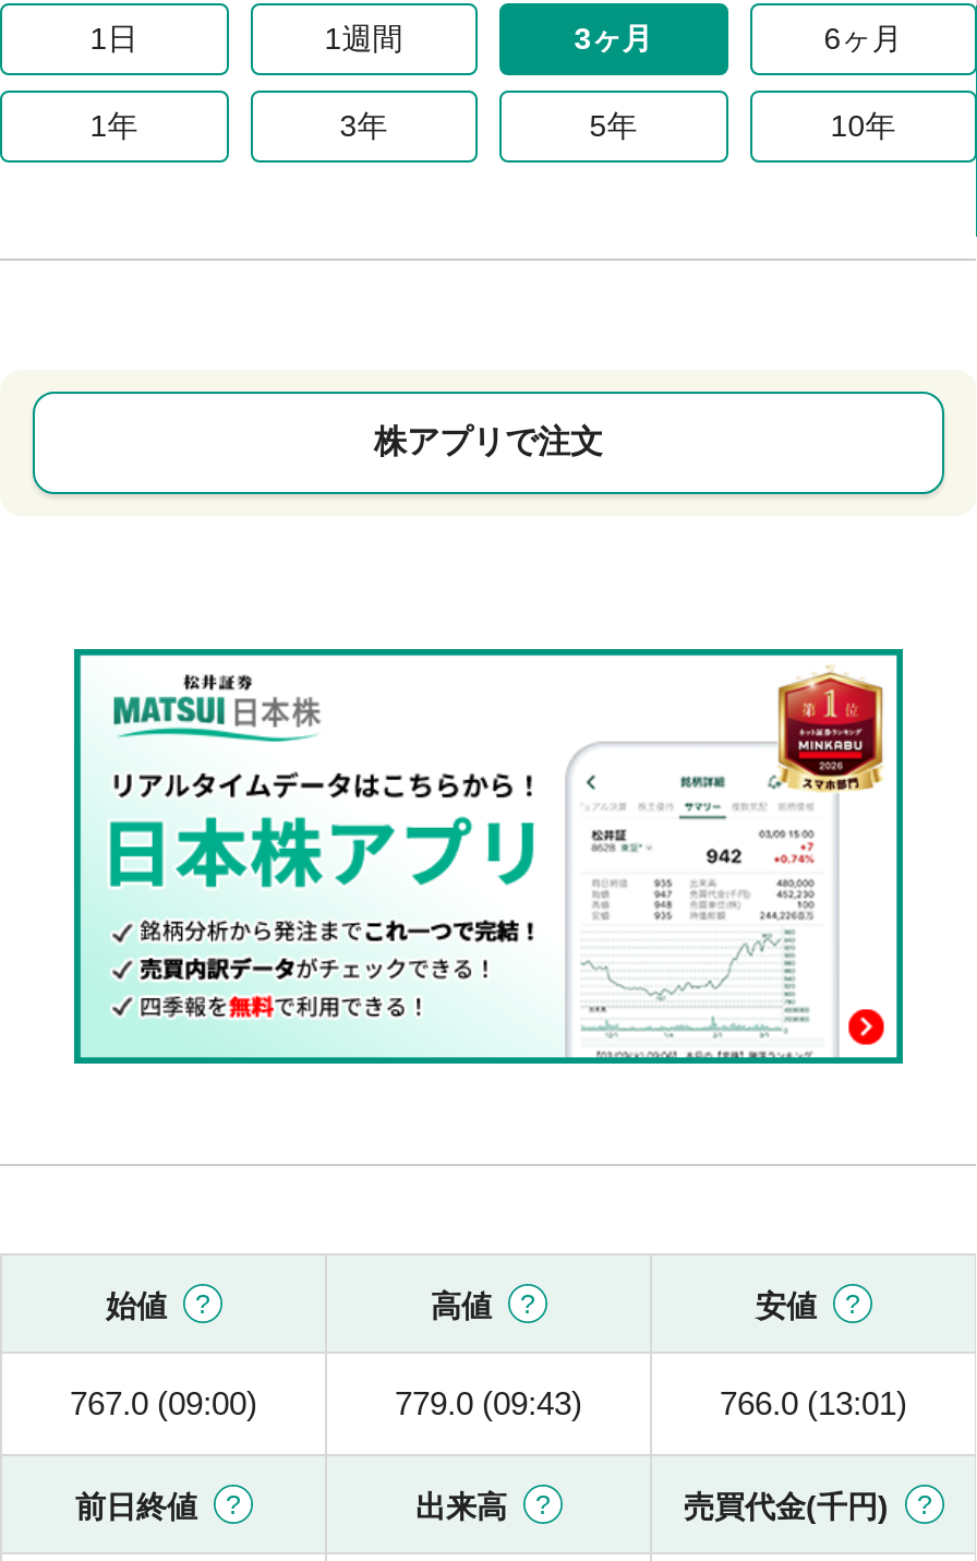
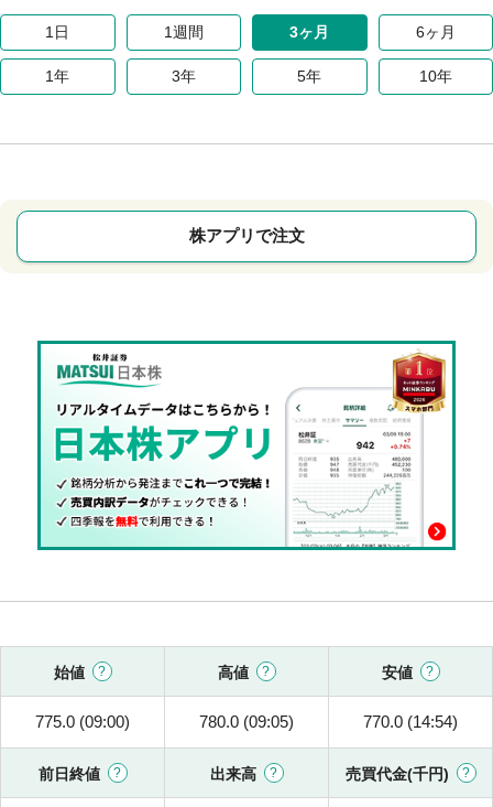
[70,1385,257,1422] 767.0 (09:00) -> [35,713,130,731] 775.0 (09:00)
[395,1385,582,1422] 779.0 (09:43) -> [199,713,294,731] 780.0 (09:05)
[720,1385,907,1422] 766.0 (13:01) -> [363,713,458,731] 770.0 (14:54)

